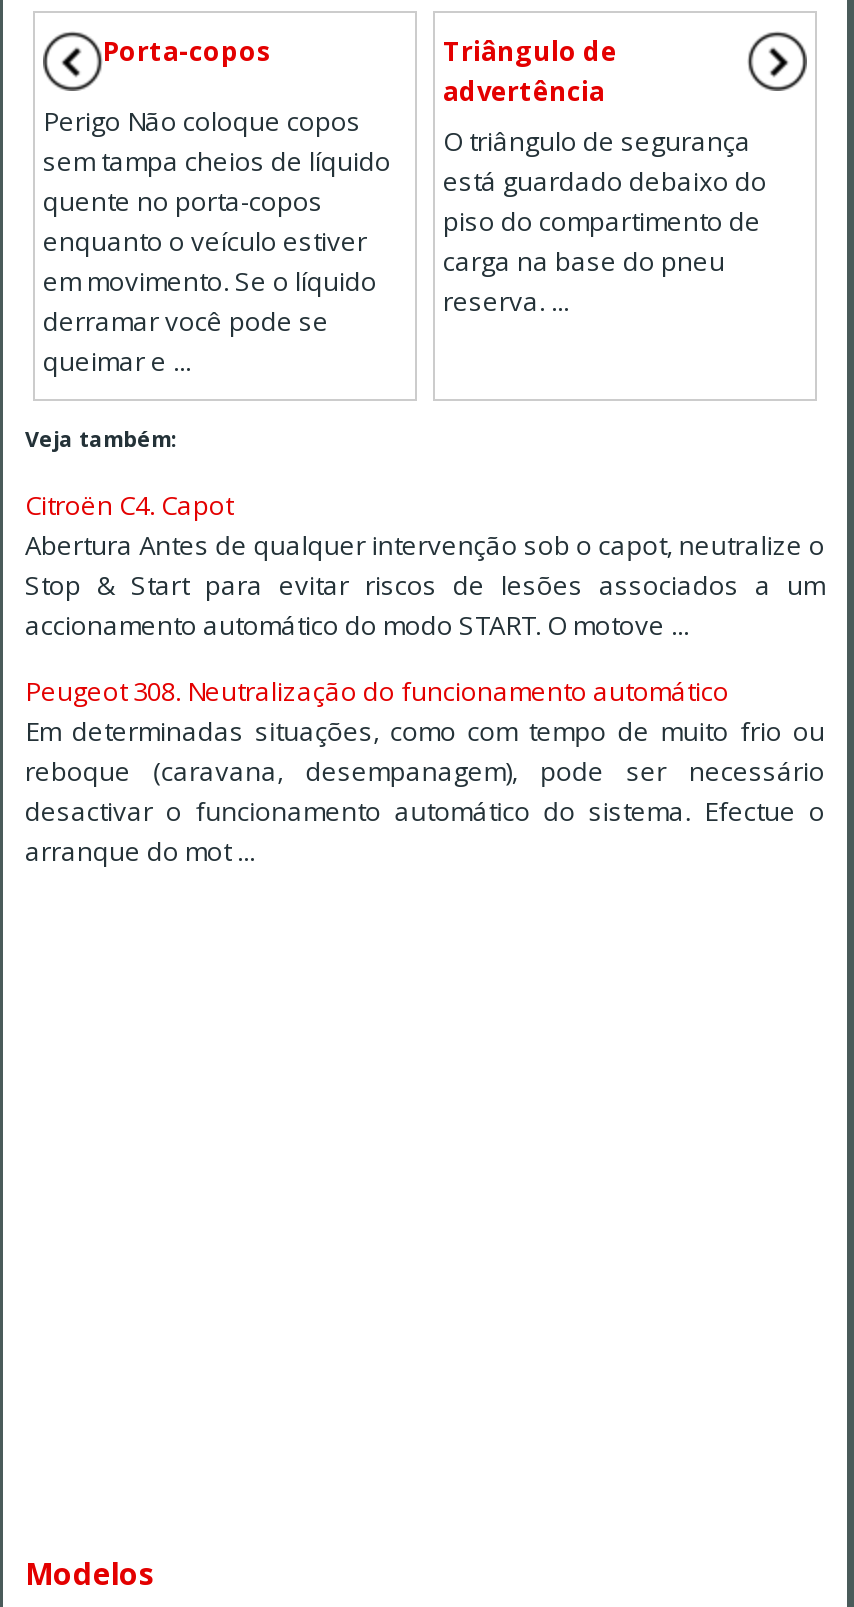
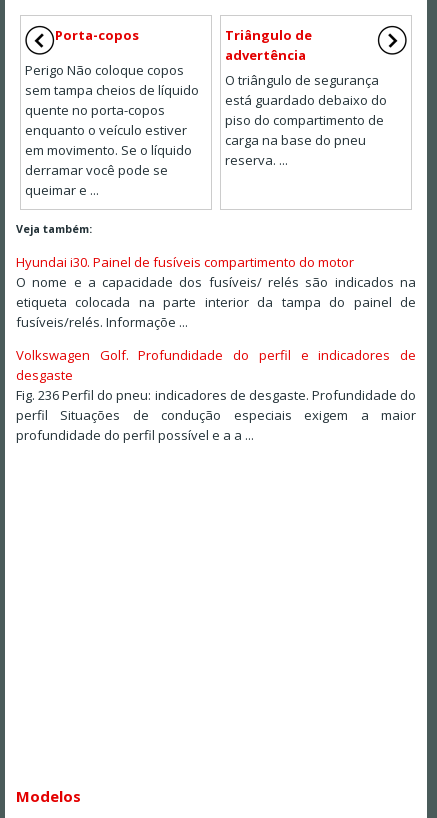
[25,487,825,643] Citroën C4. Capot | Abertura Antes de qualquer intervenção sob o capot, neutralize o | Stop & Start para evitar riscos de lesões associados a um | accionamento automático do modo START. O motove ... -> [16,253,416,331] Hyundai i30. Painel de fusíveis compartimento do motor | O nome e a capacidade dos fusíveis/ relés são indicados na | etiqueta colocada na parte interior da tampa do painel de | fusíveis/relés. Informaçõe ...
[25,673,825,869] Peugeot 308. Neutralização do funcionamento automático | Em determinadas situações, como com tempo de muito frio ou | reboque (caravana, desempanagem), pode ser necessário | desactivar o funcionamento automático do sistema. Efectue o | arranque do mot ... -> [16,346,416,444] Volkswagen Golf. Profundidade do perfil e indicadores de | desgaste | Fig. 236 Perfil do pneu: indicadores de desgaste. Profundidade do | perfil Situações de condução especiais exigem a maior | profundidade do perfil possível e a a ...

